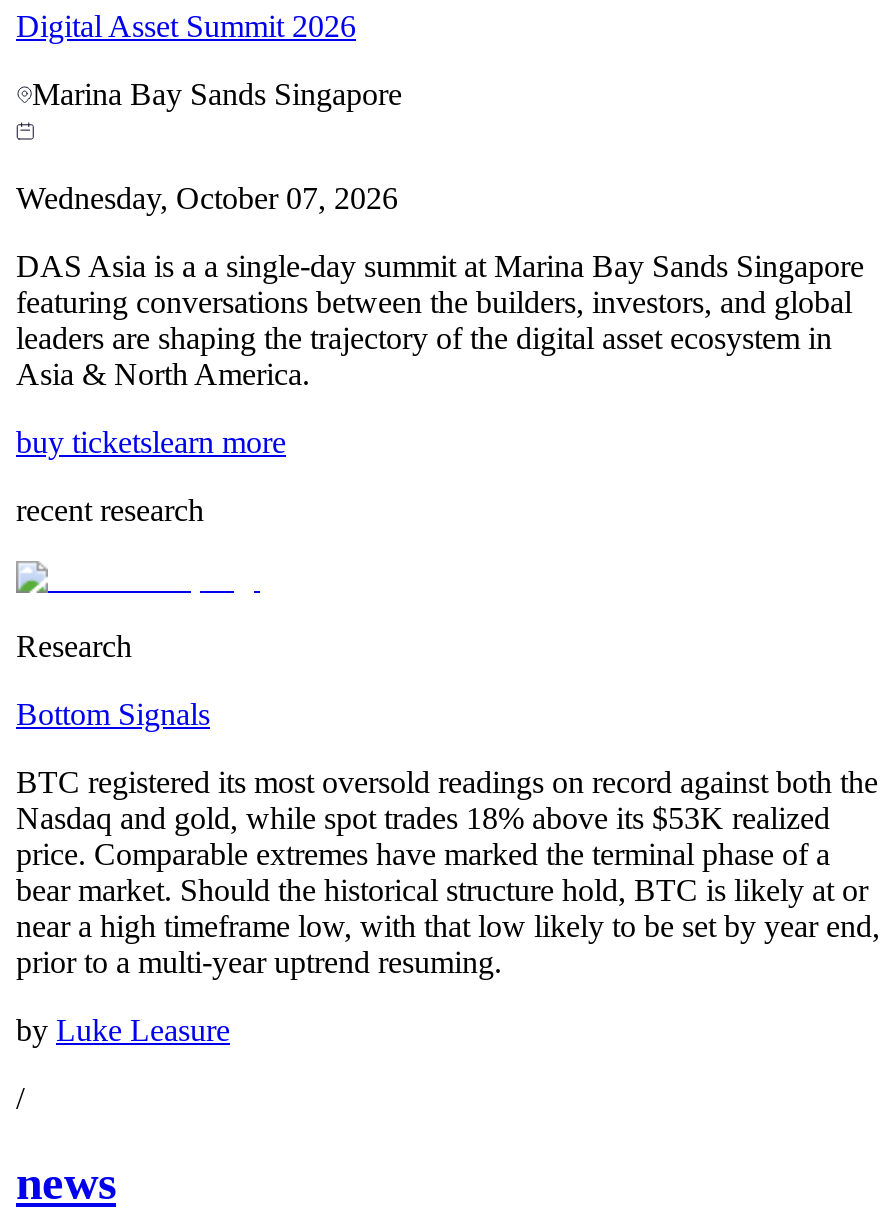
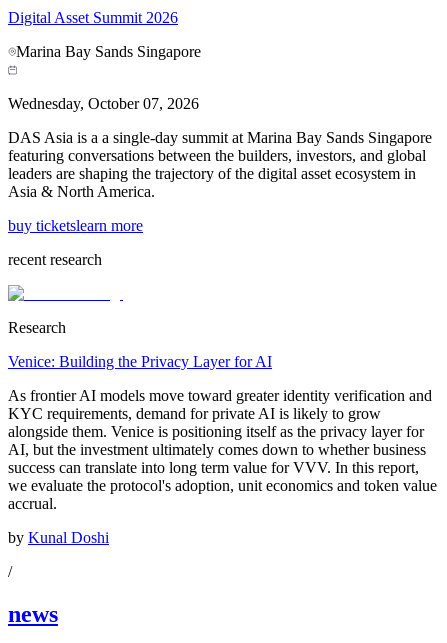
[16,698,210,732] Bottom Signals -> [8,353,272,370] Venice: Building the Privacy Layer for AI
[16,766,880,980] BTC registered its most oversold readings on record against both the | Nasdaq and gold, while spot trades 18% above its $53K realized | price. Comparable extremes have marked the terminal phase of a | bear market. Should the historical structure hold, BTC is likely at or | near a high timeframe low, with that low likely to be set by year end, | prior to a multi-year uptrend resuming. -> [8,387,437,512] As frontier AI models move toward greater identity verification and | KYC requirements, demand for private AI is likely to grow | alongside them. Venice is positioning itself as the privacy layer for | AI, but the investment ultimately comes down to whether business | success can translate into long term value for VVV. In this report, | we evaluate the protocol's adoption, unit economics and token value | accrual.
[16,1014,230,1048] by Luke Leasure -> [8,529,109,546] by Kunal Doshi

